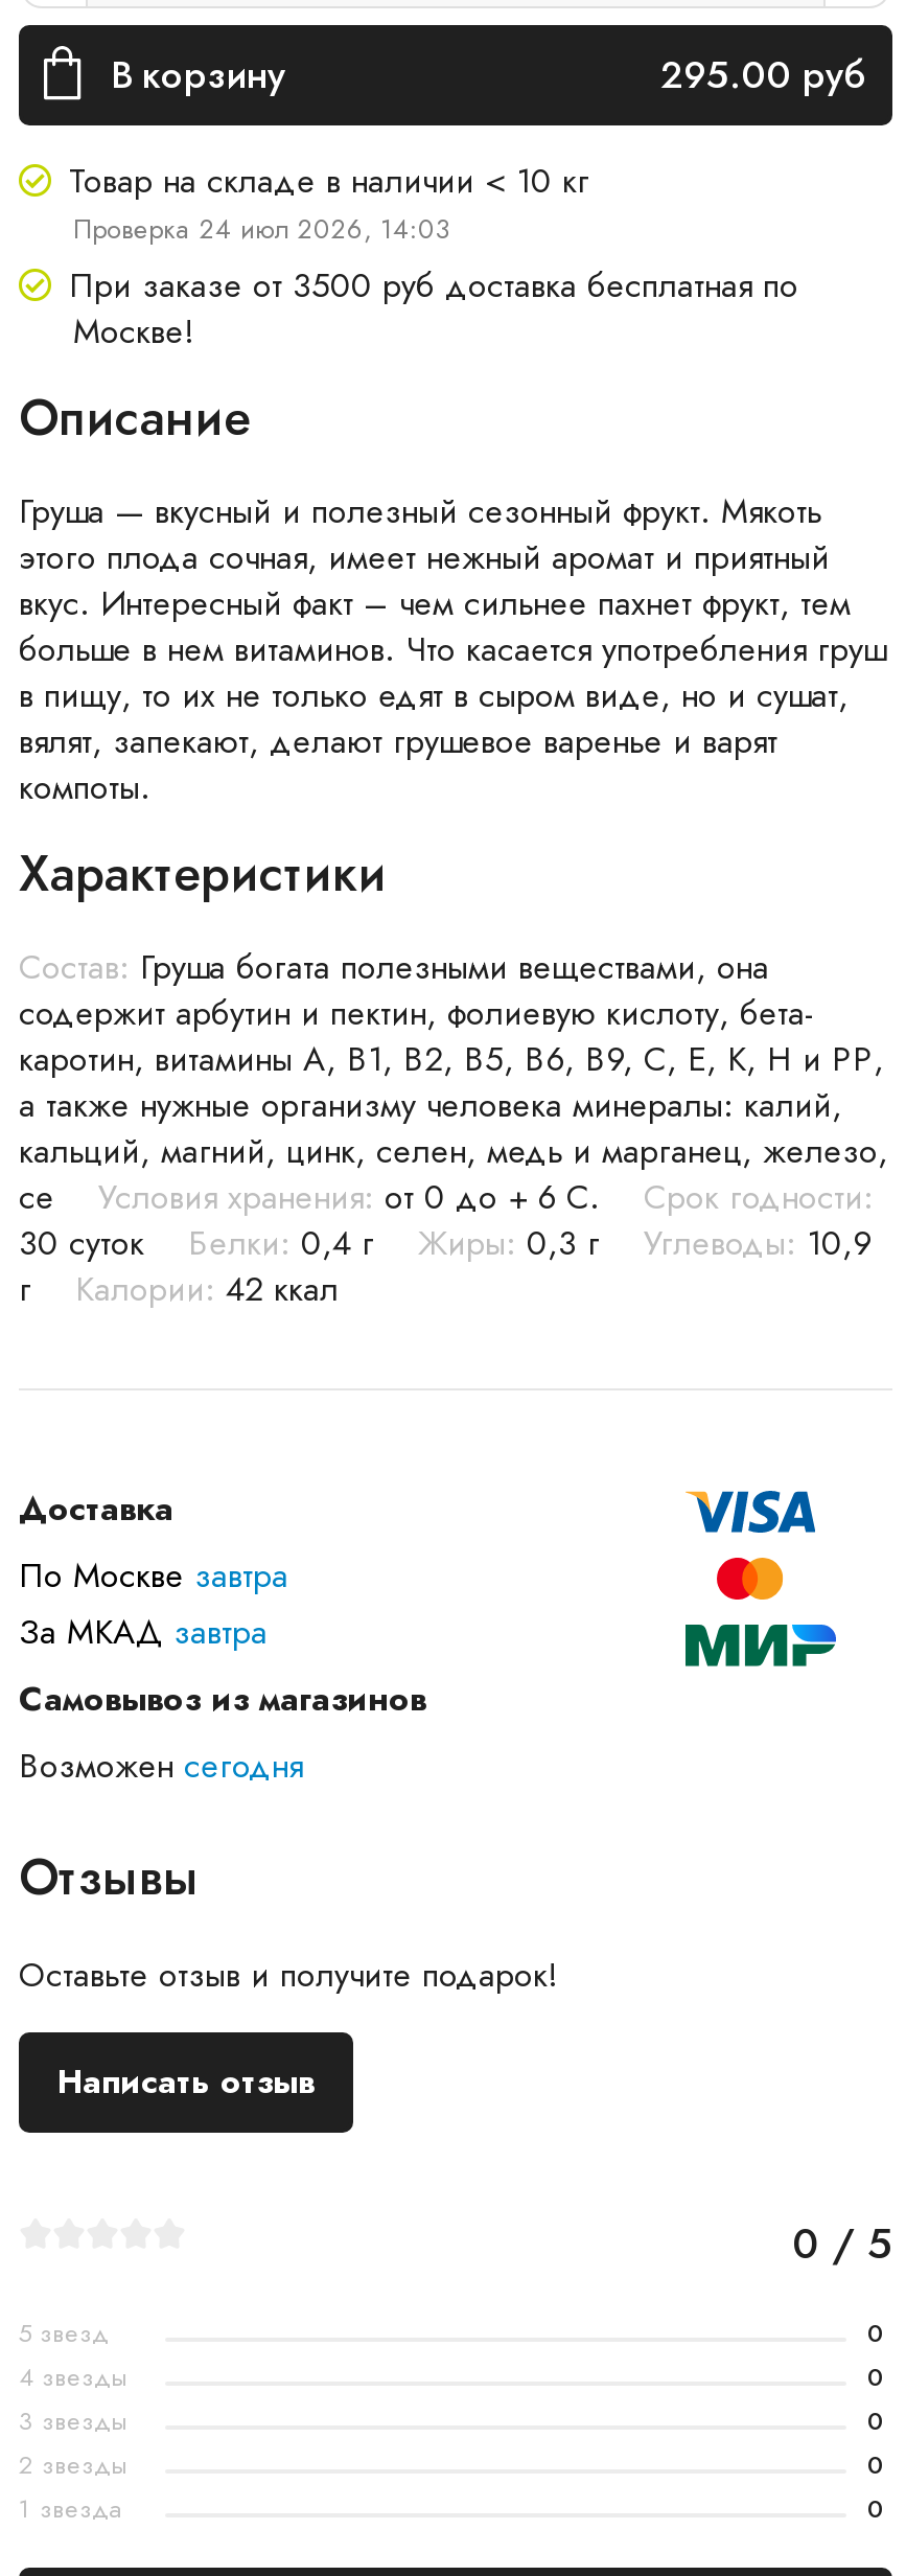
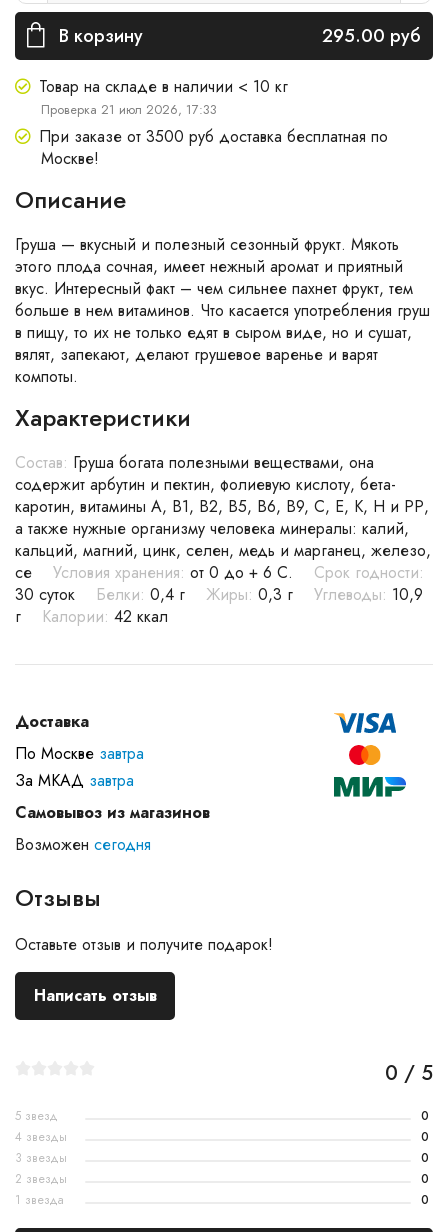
[73,209,449,249] Проверка 24 июл 2026, 14:03 -> [41,100,217,119] Проверка 21 июл 2026, 17:33

